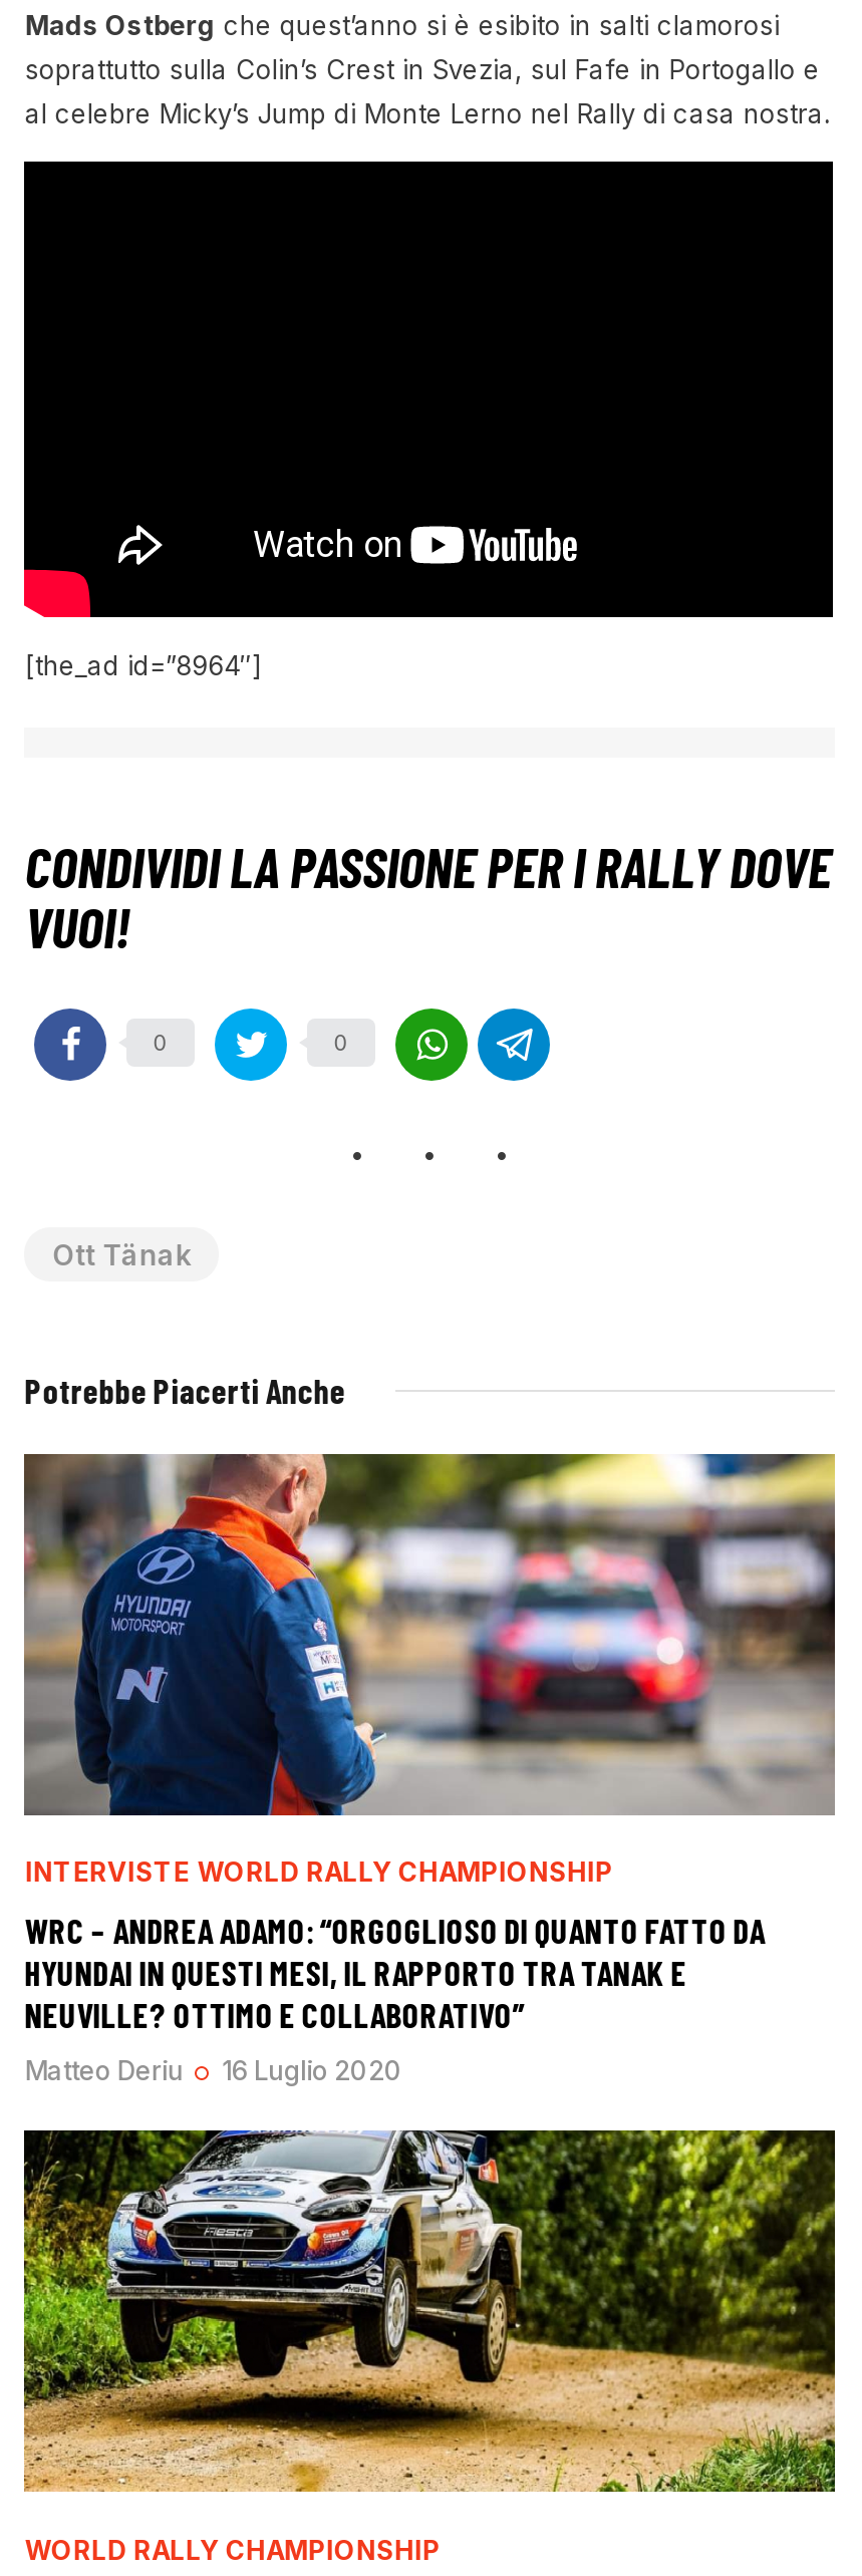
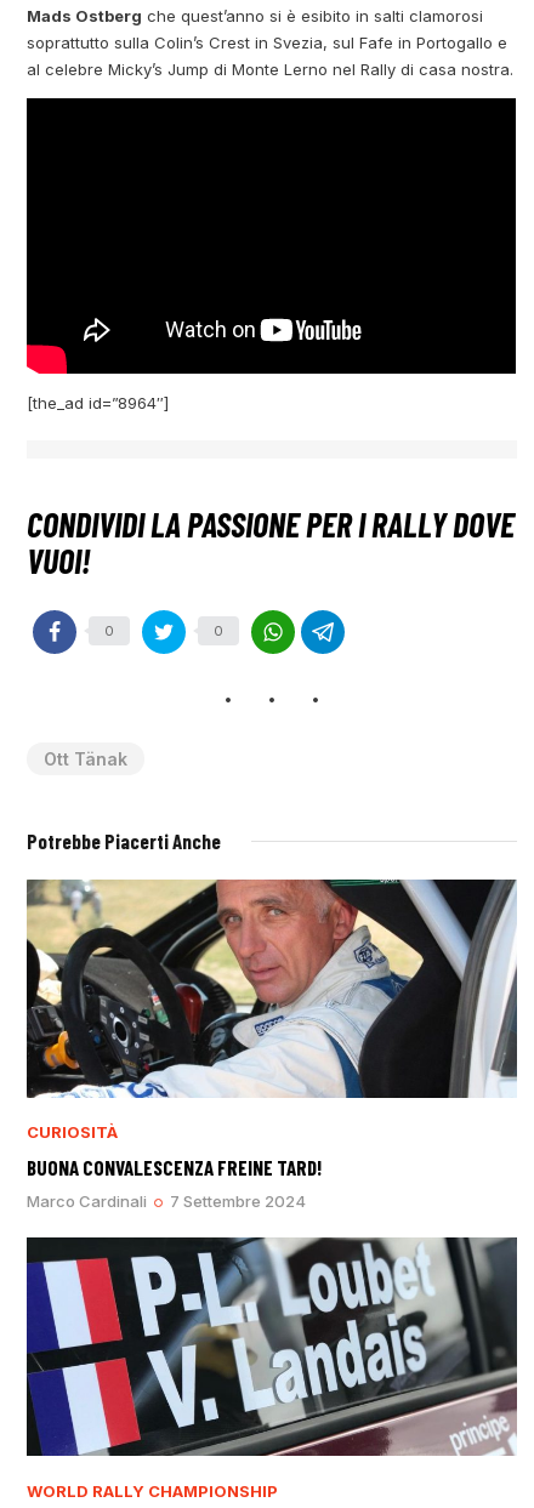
[22,1452,837,1888] [image] | INTERVISTE WORLD RALLY CHAMPIONSHIP -> [25,878,517,1142] [image] | CURIOSITÀ
[25,1910,765,2034] WRC – ANDREA ADAMO: “ORGOGLIOSO DI QUANTO FATTO DA | HYUNDAI IN QUESTI MESI, IL RAPPORTO TRA TANAK E | NEUVILLE? OTTIMO E COLLABORATIVO” -> [27,1155,322,1179] BUONA CONVALESCENZA FREINE TARD!
[25,2054,402,2086] Matteo Deriu | 16 Luglio 2020 -> [27,1191,306,1211] Marco Cardinali | 7 Settembre 2024
[22,2128,837,2494] [image] -> [25,1236,518,1457] [image]

